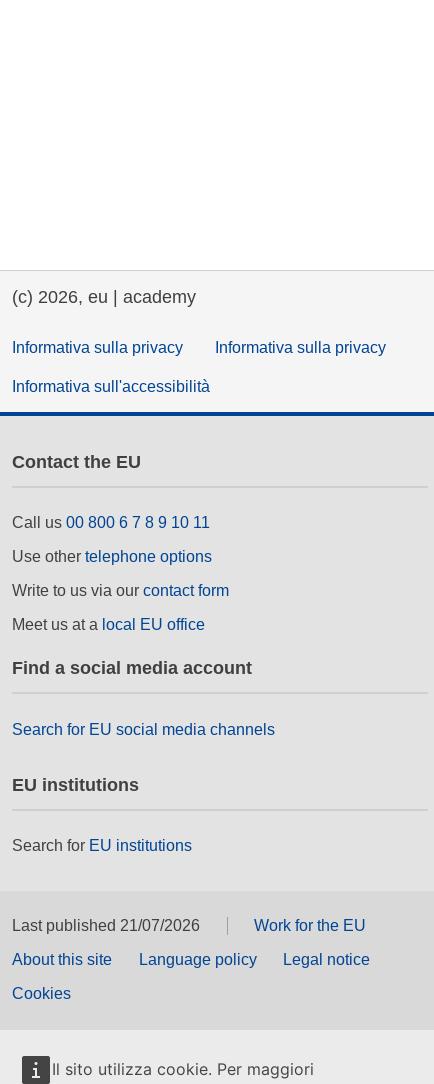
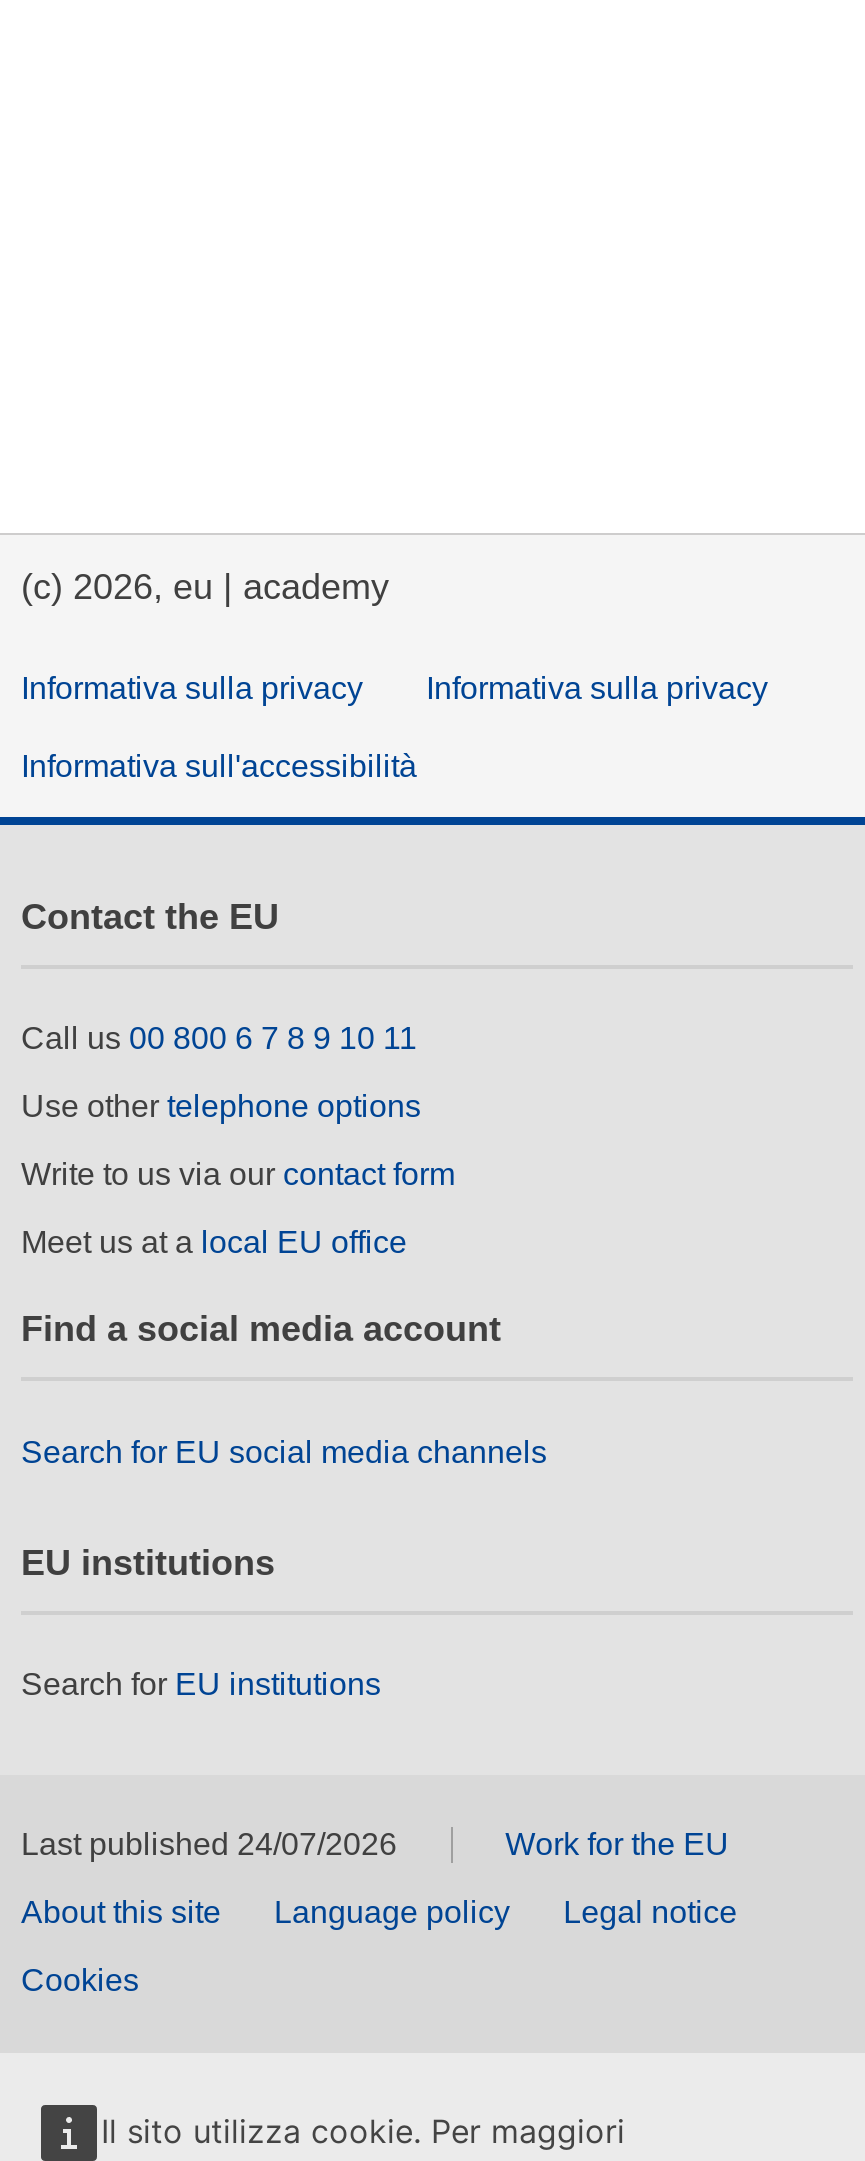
[12,917,200,934] Last published 21/07/2026 -> [21,1828,397,1862] Last published 24/07/2026

